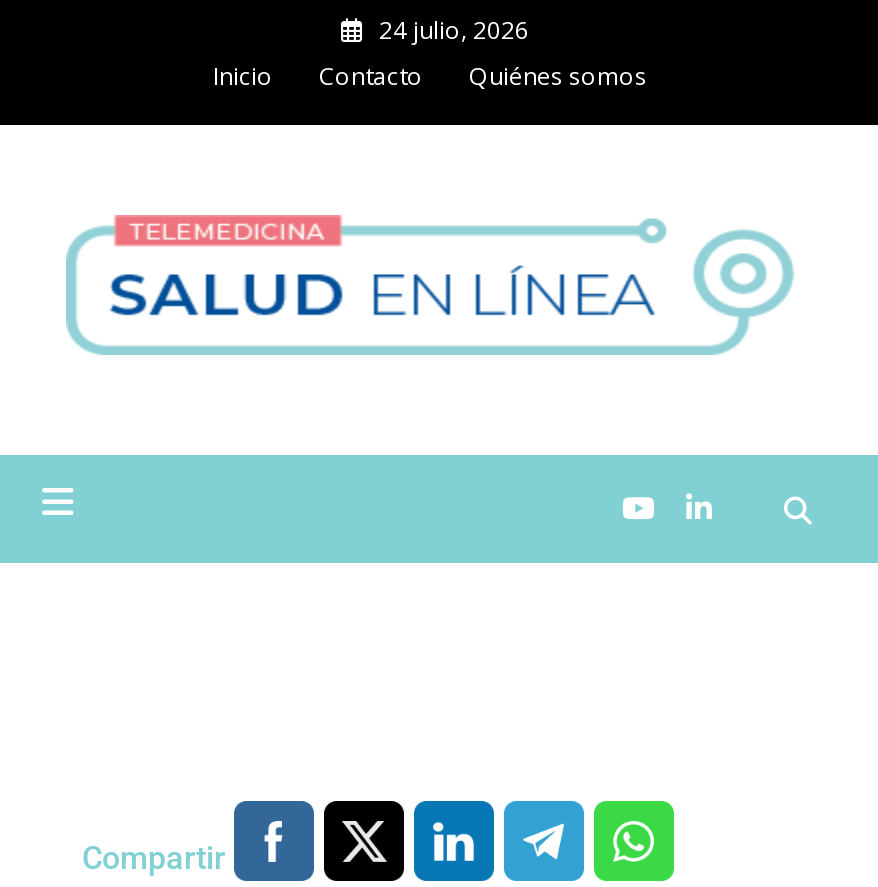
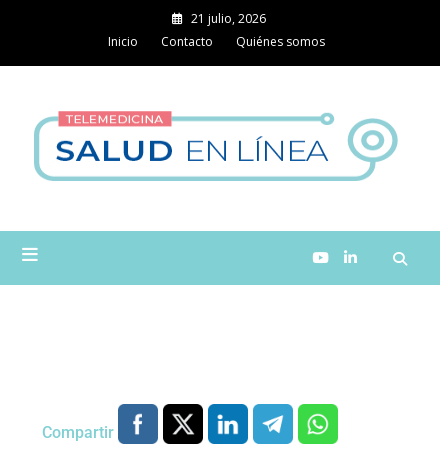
[373,13,529,47] 24 julio, 2026 -> [187,10,265,27] 21 julio, 2026

